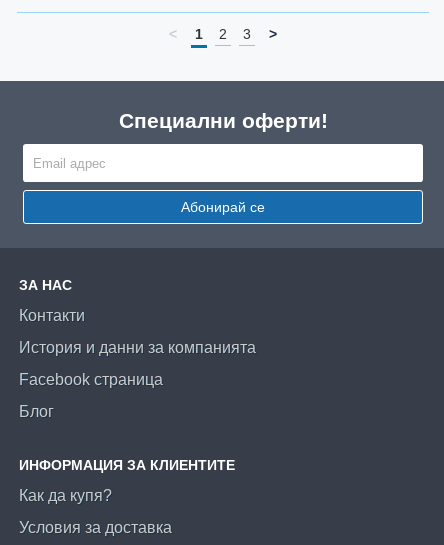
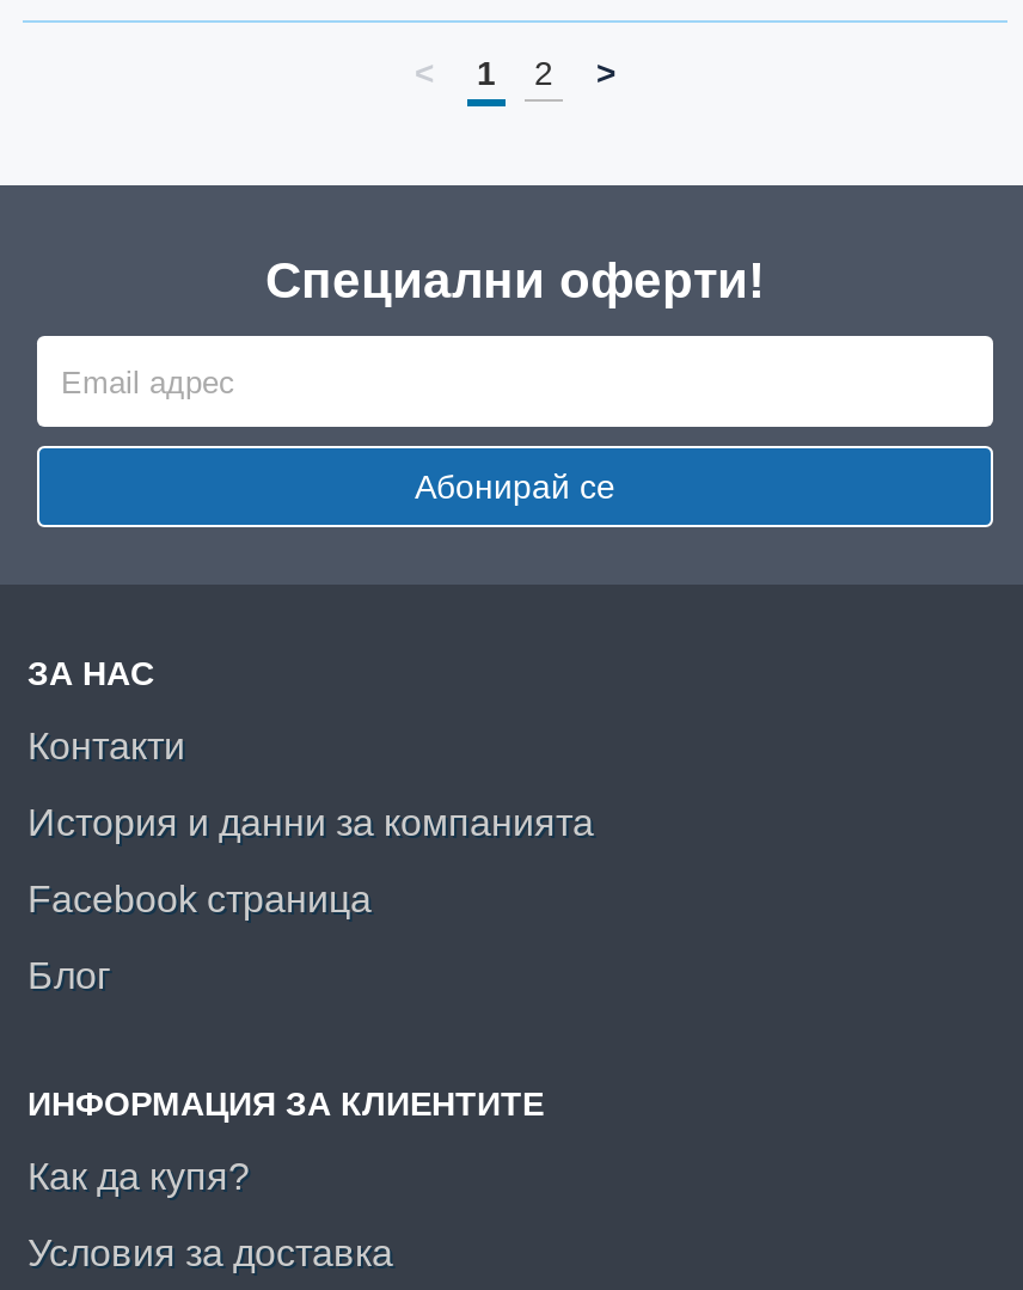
[243,26,251,42] 3 -> none

